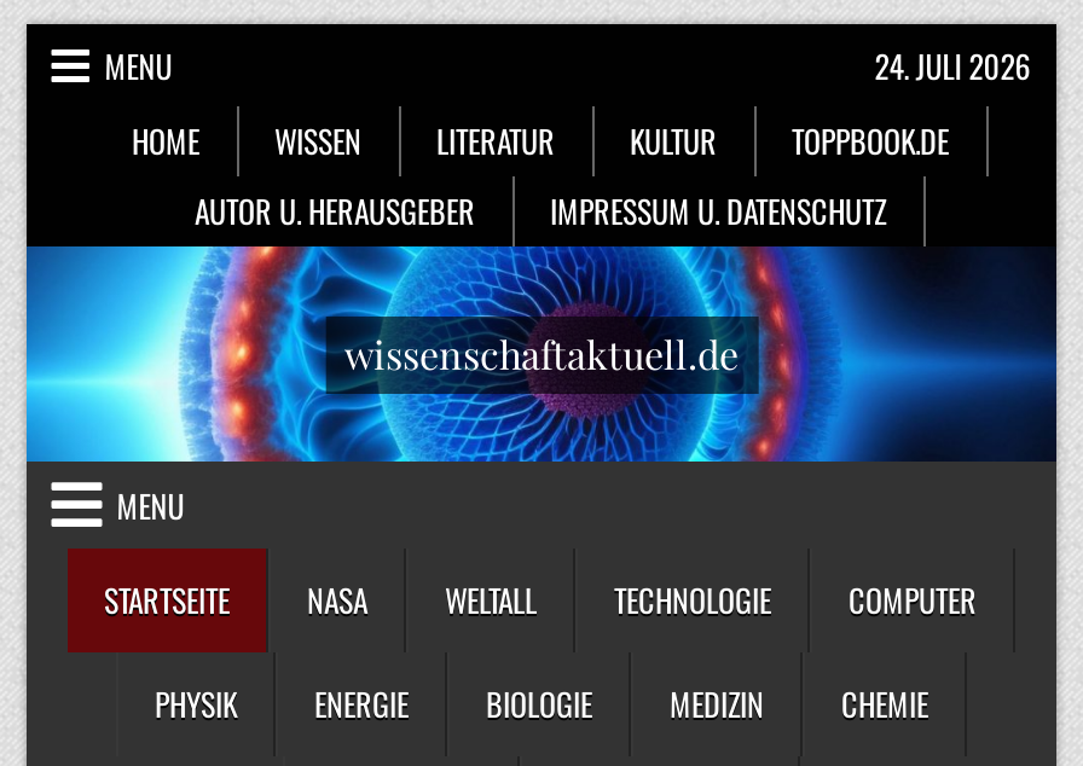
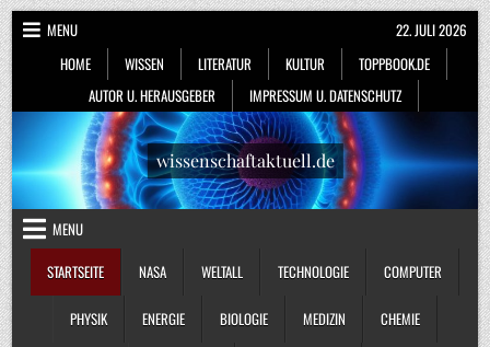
[875,41,1032,89] 24. JULI 2026 -> [396,19,467,41] 22. JULI 2026

